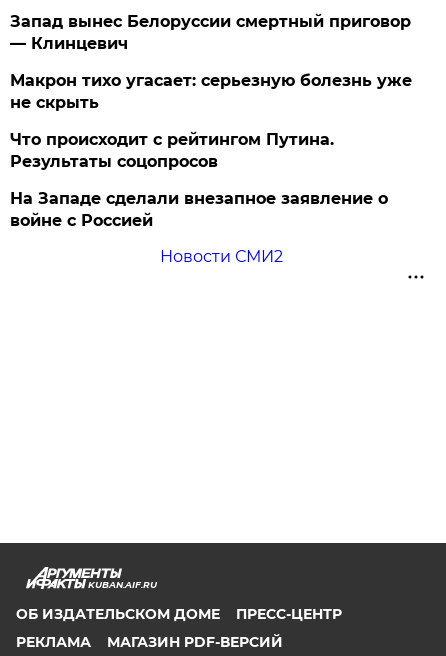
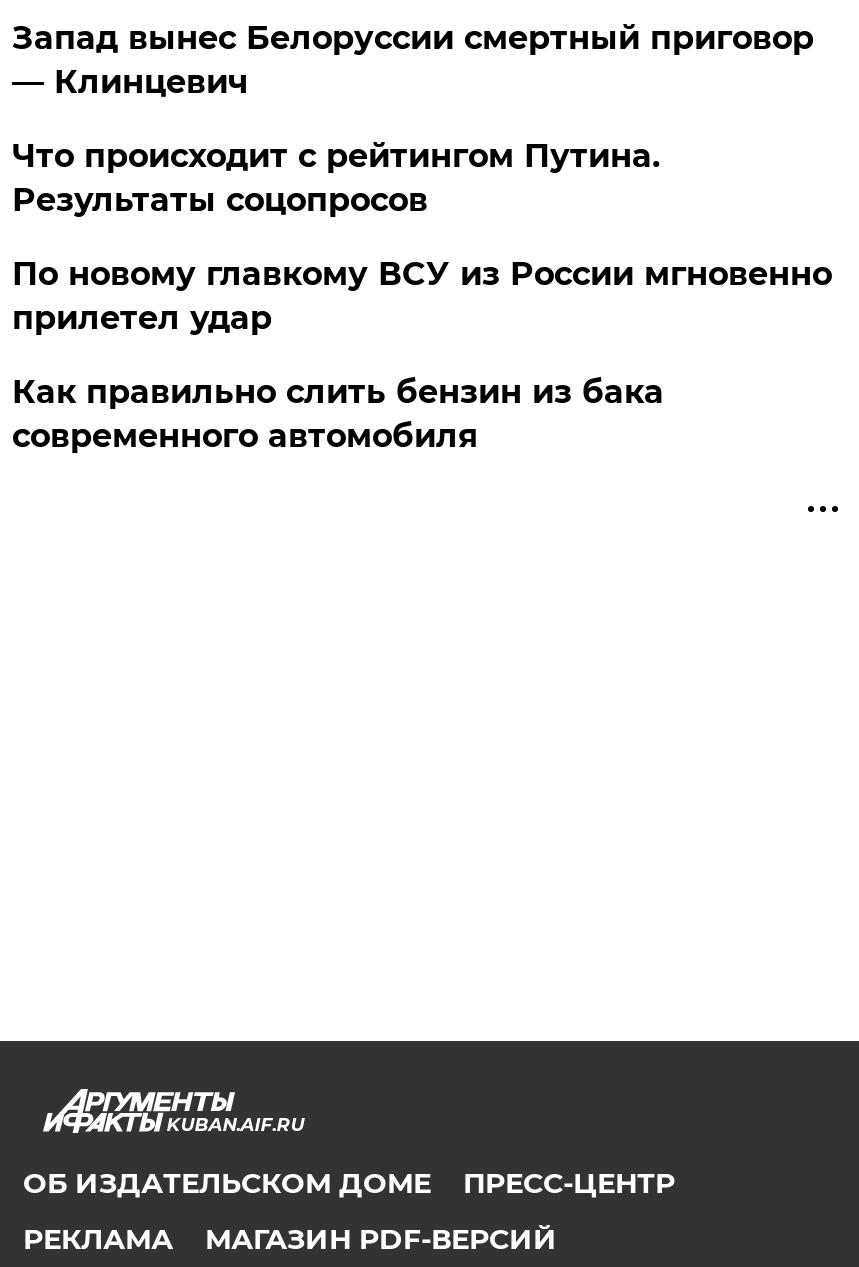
[10,71,412,112] Макрон тихо угасает: серьезную болезнь уже | не скрыть -> none
moved [10,130,334,171] -> [12,138,660,220]: Что происходит с рейтингом Путина. | Результаты соцопросов
[10,189,388,230] На Западе сделали внезапное заявление о | войне с Россией -> [12,256,832,338] По новому главкому ВСУ из России мгновенно | прилетел удар
[160,247,283,266] Новости СМИ2 -> [12,374,664,456] Как правильно слить бензин из бака | современного автомобиля

